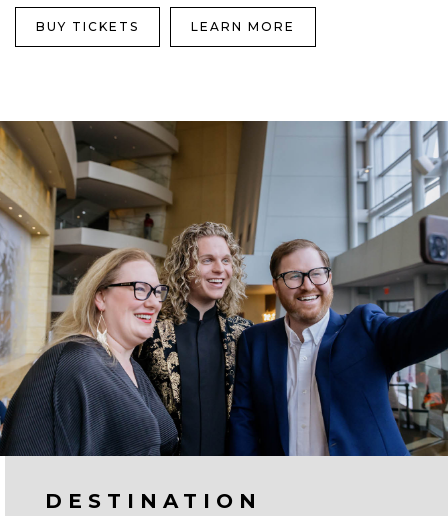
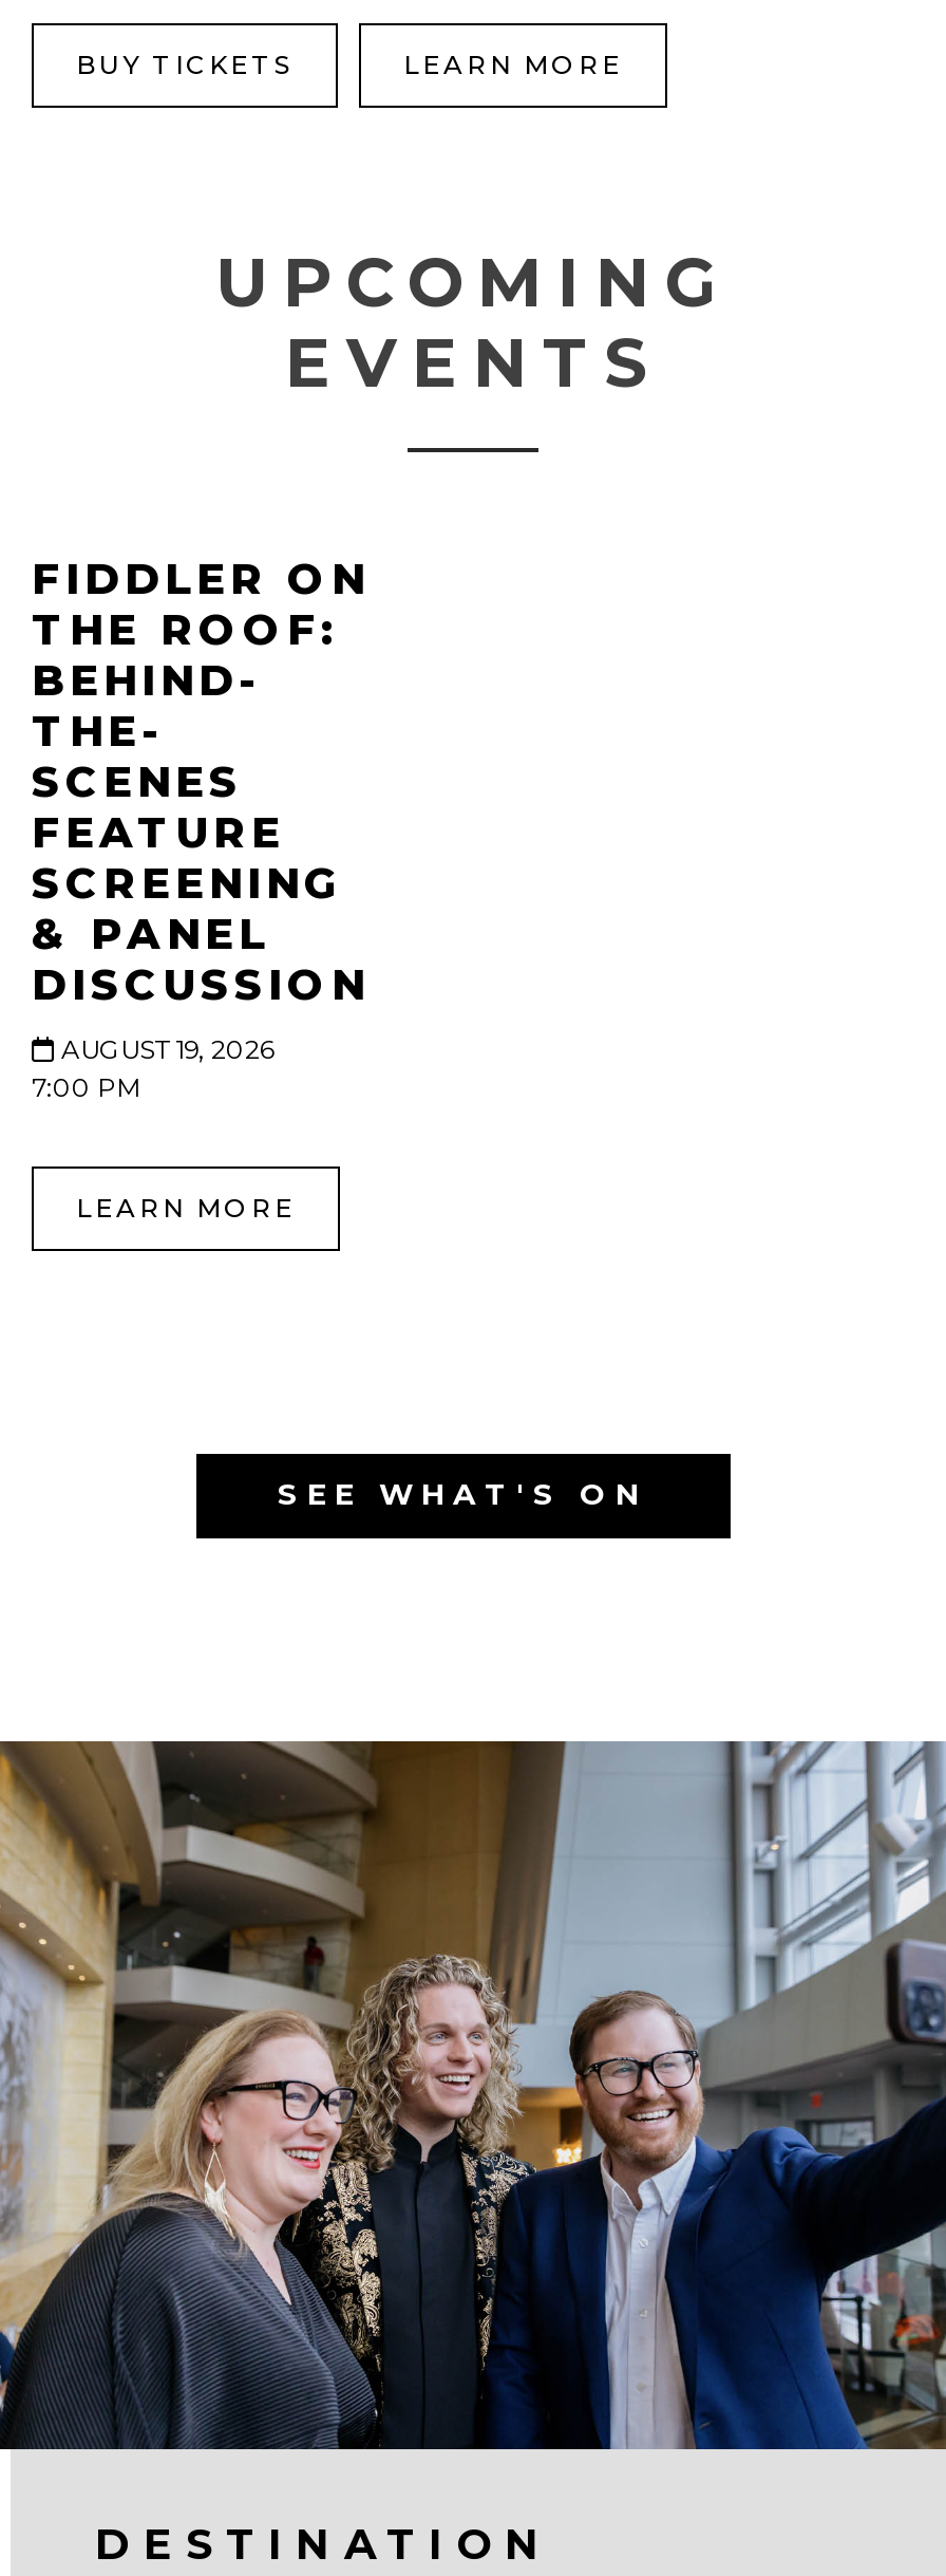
none -> [32,241,731,1103] UPCOMING | EVENTS | FIDDLER ON | THE ROOF: | BEHIND- | THE- | SCENES | FEATURE | SCREENING | & PANEL | DISCUSSION | AUGUST 19, 2026 | 7:00 PM
none -> [76,1192,296,1224] LEARN MORE
none -> [278,1475,647,1513] SEE WHAT'S ON

